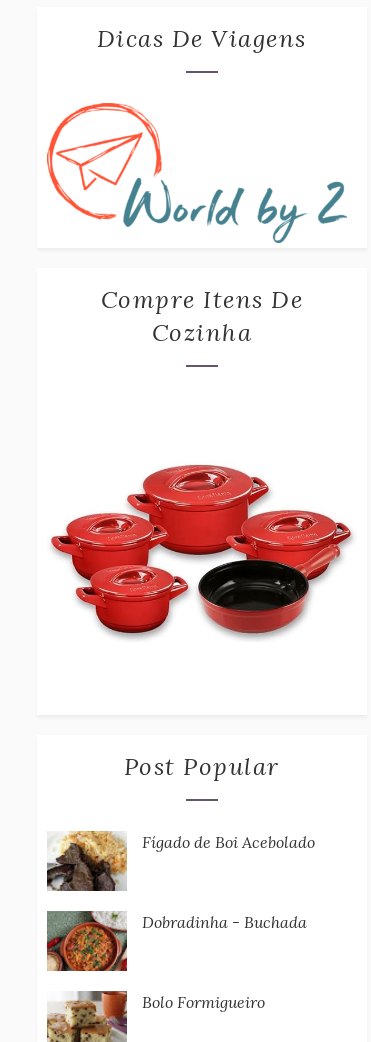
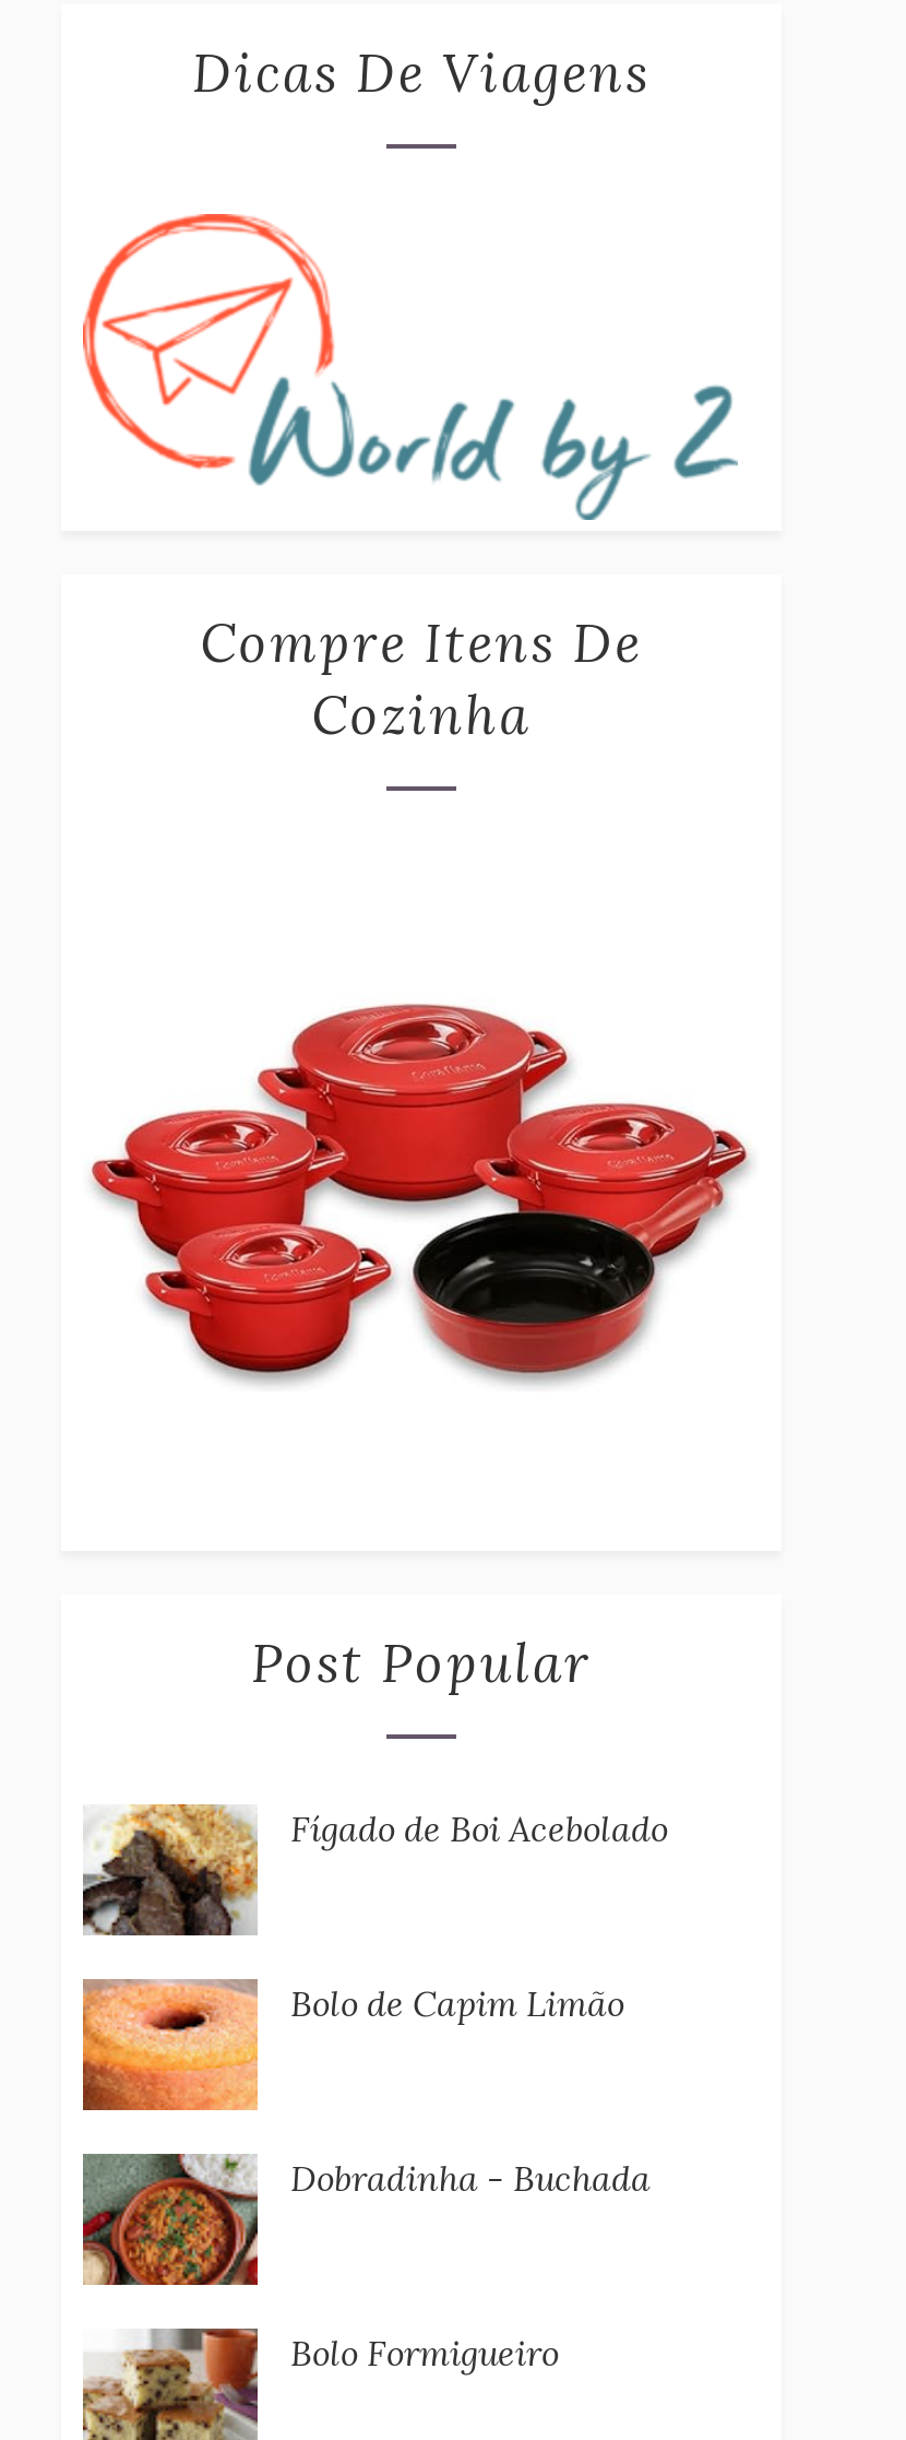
none -> [81,1979,624,2112] [image] | Bolo de Capim Limão

